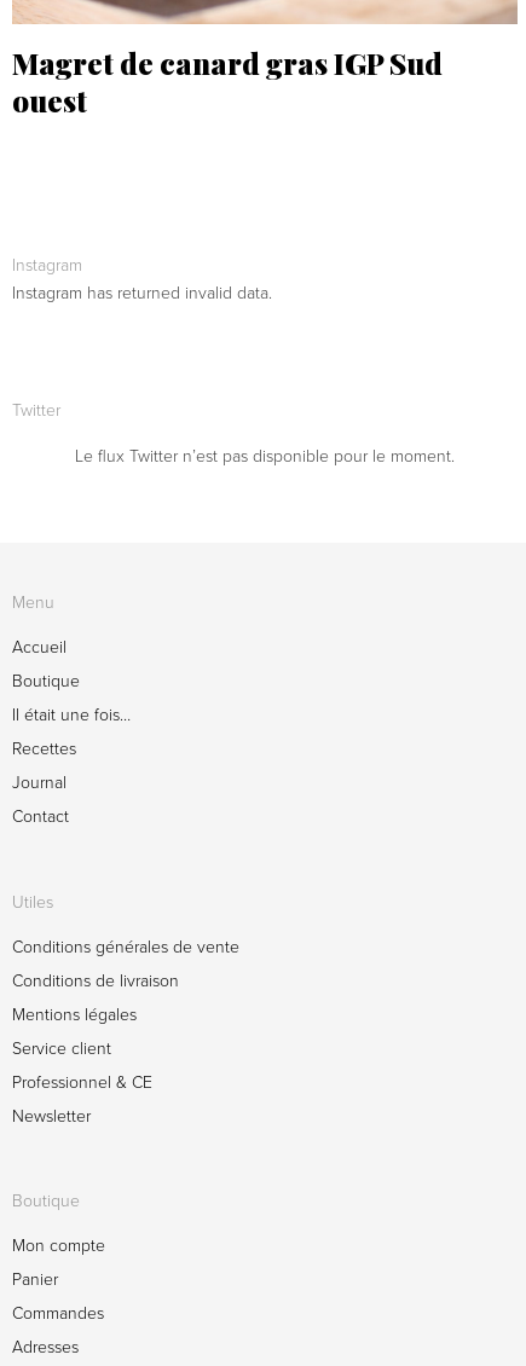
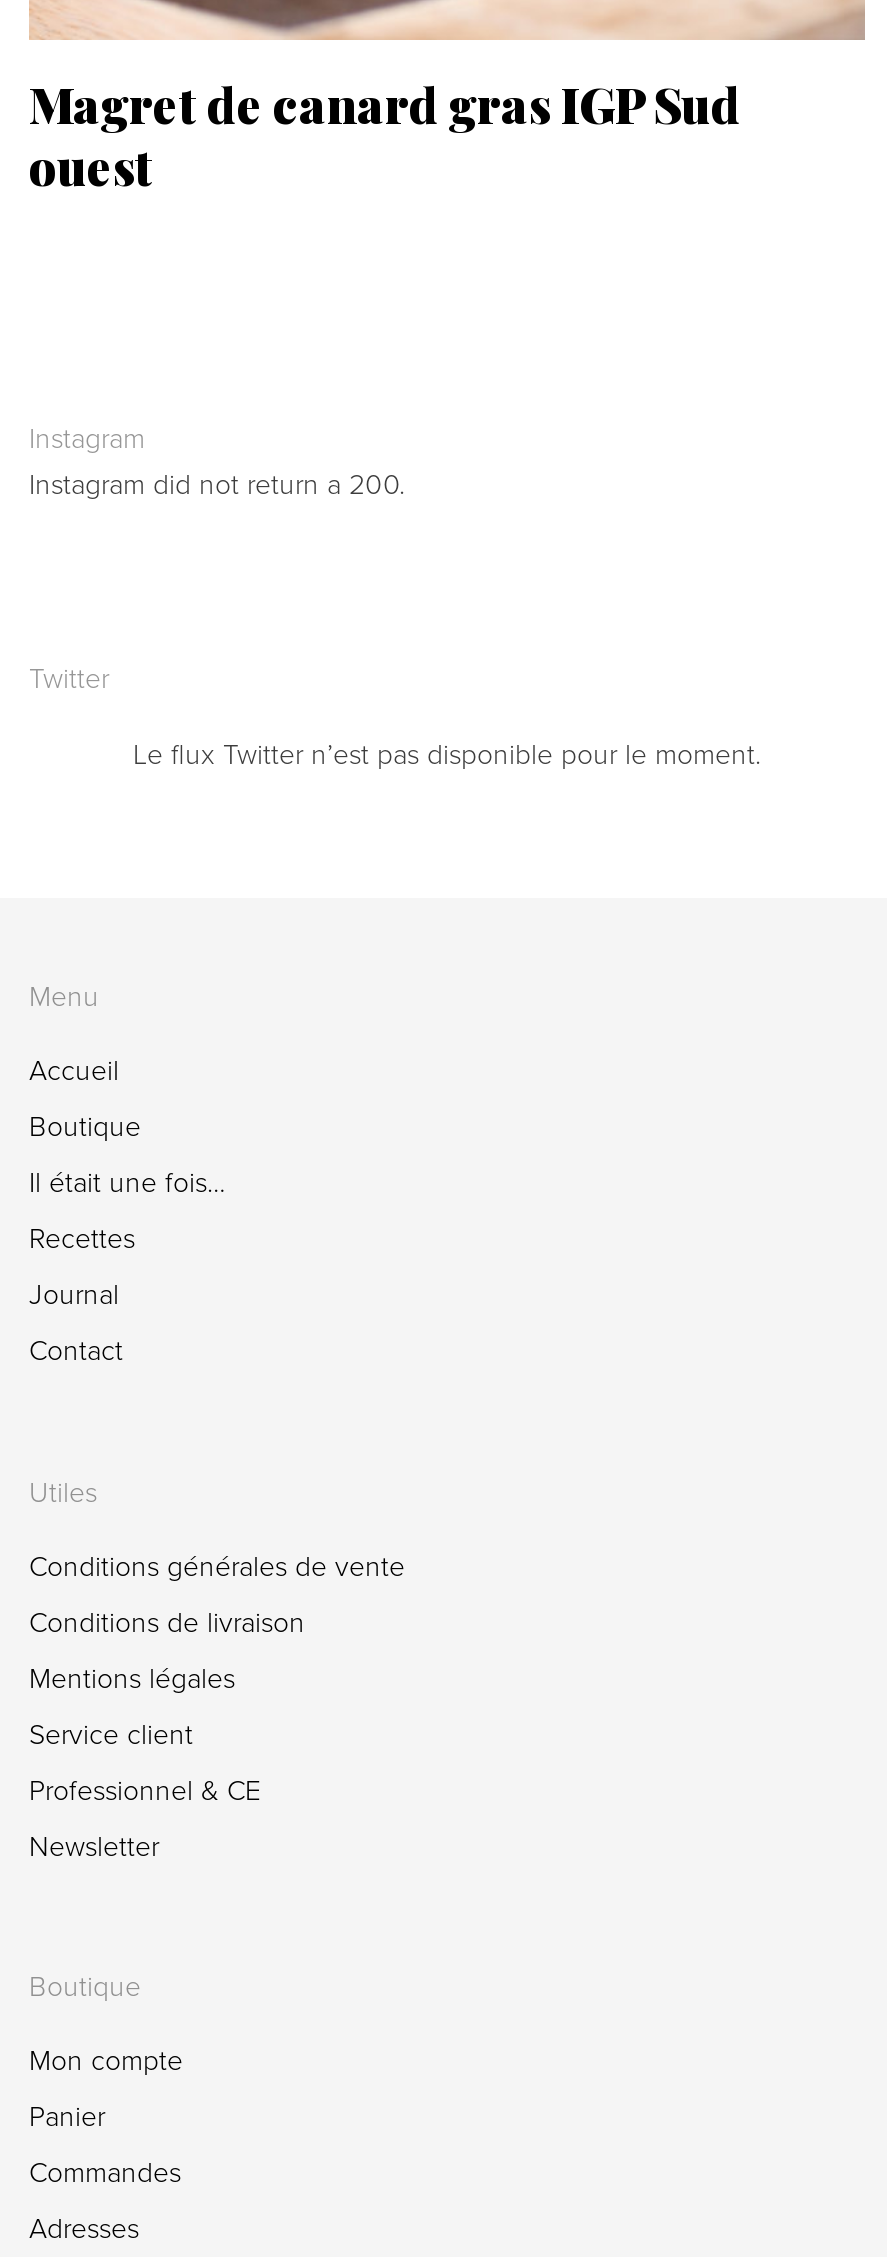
[12,283,272,303] Instagram has returned invalid data. -> [29,468,405,502] Instagram did not return a 200.

